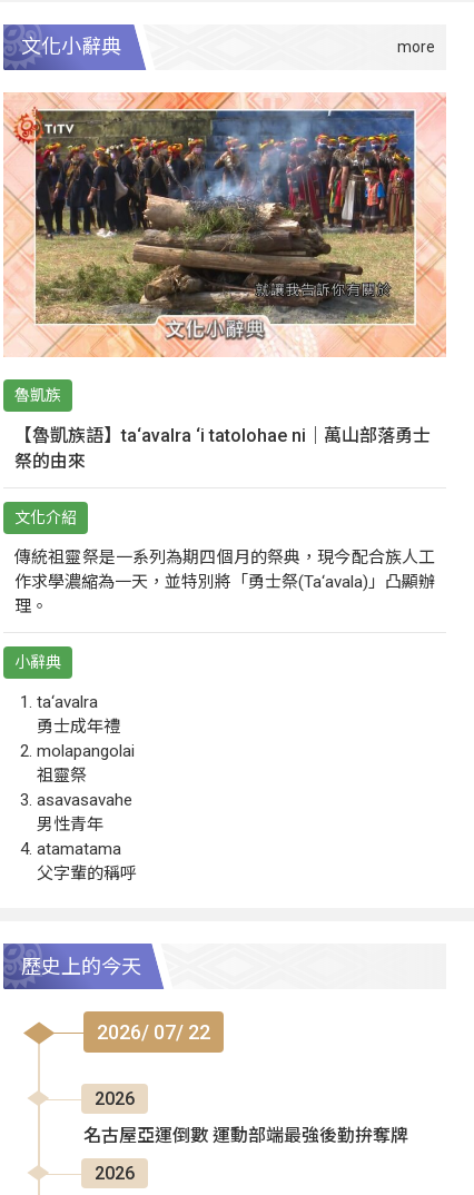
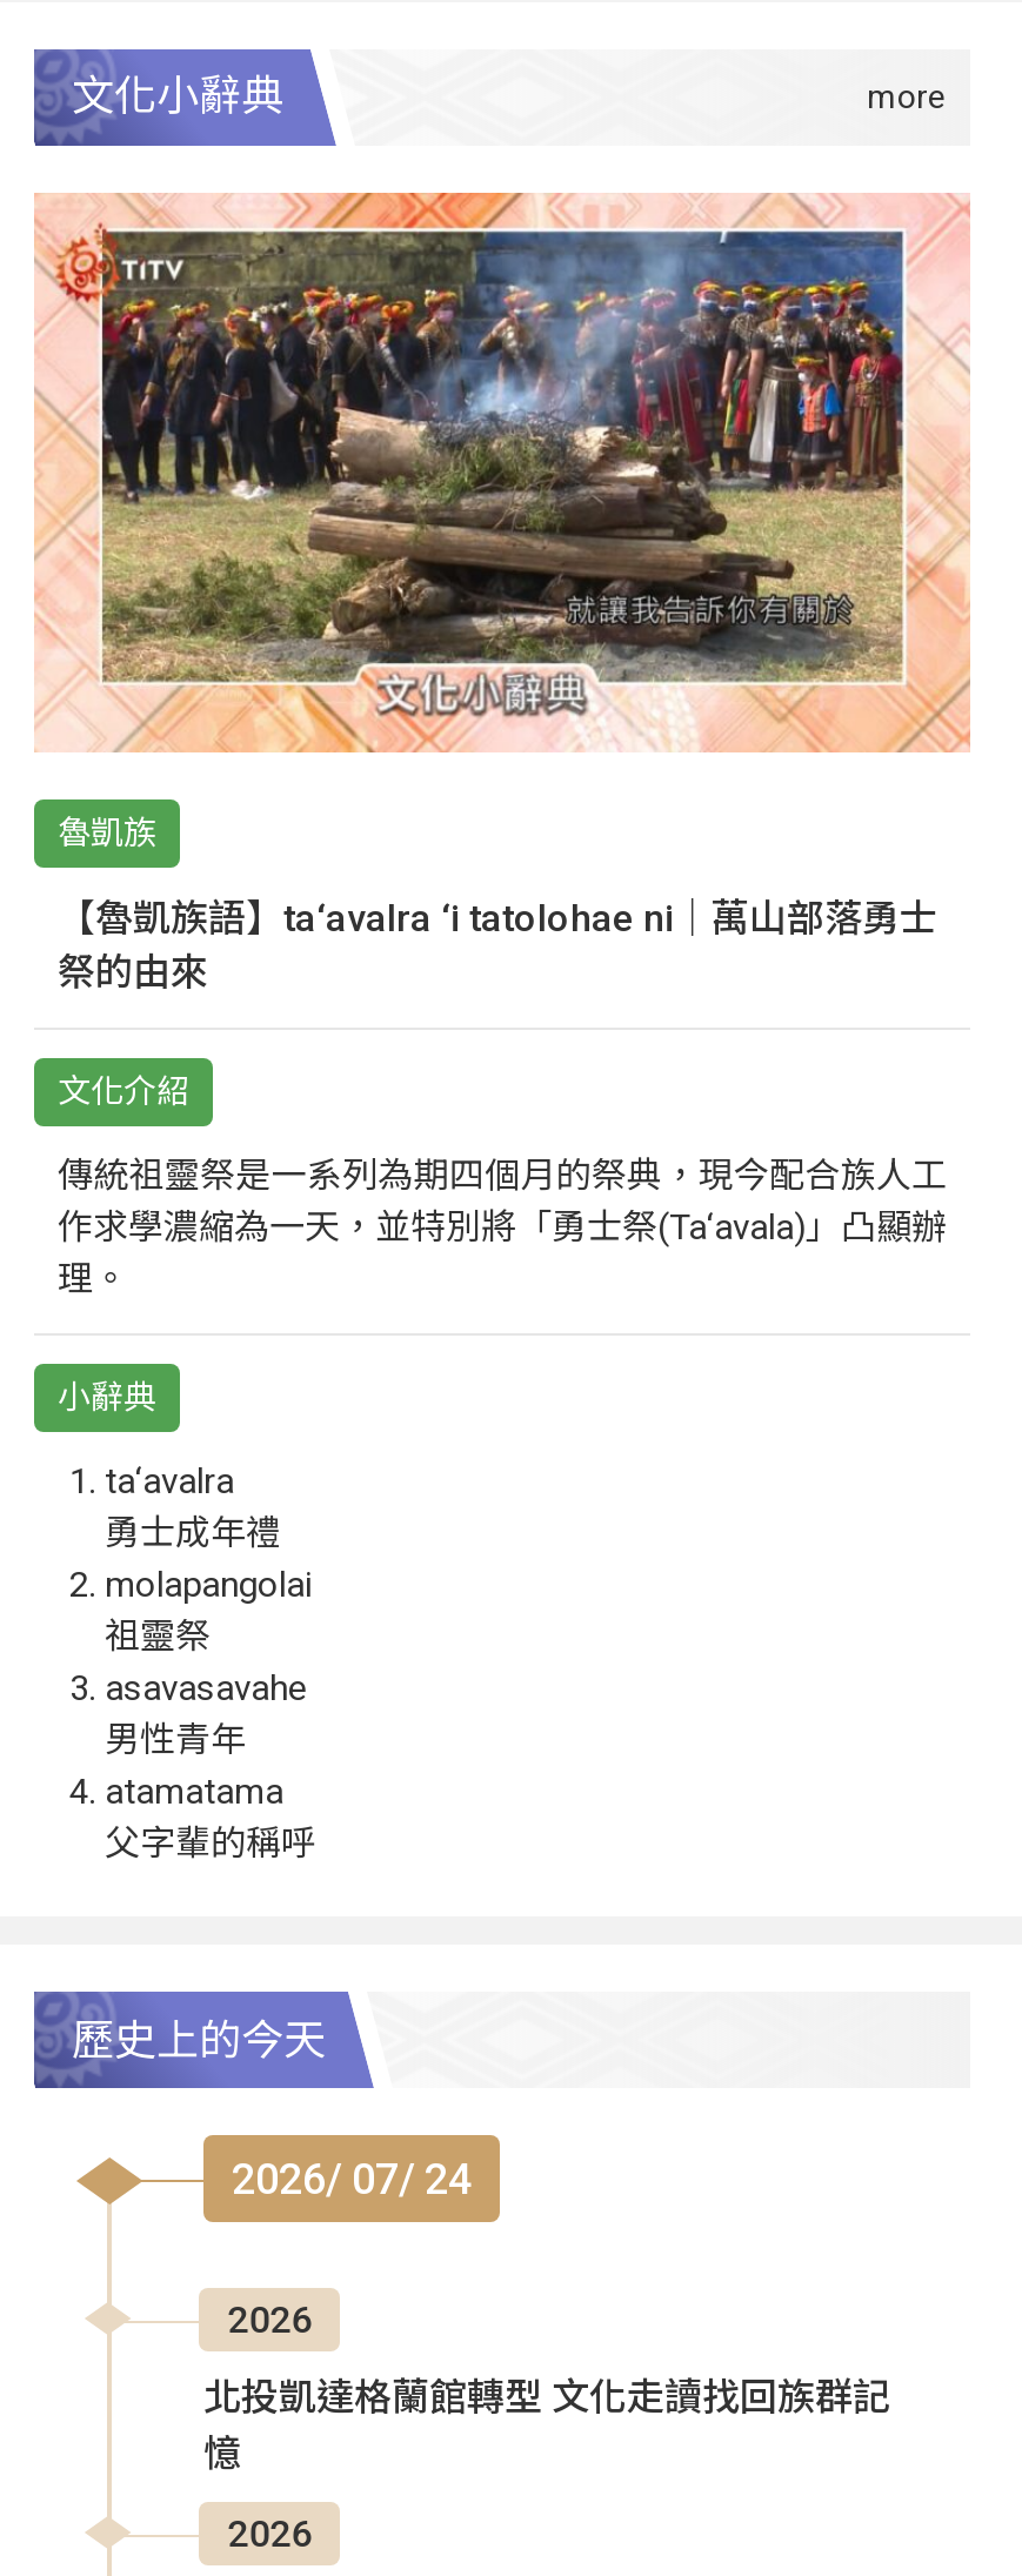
[97,1021,210,1044] 2026/ 07/ 22 -> [232,2155,472,2204] 2026/ 07/ 24
[83,1125,408,1146] 名古屋亞運倒數 運動部端最強後勤拚奪牌 -> [203,2376,890,2477] 北投凱達格蘭館轉型 文化走讀找回族群記 | 憶

